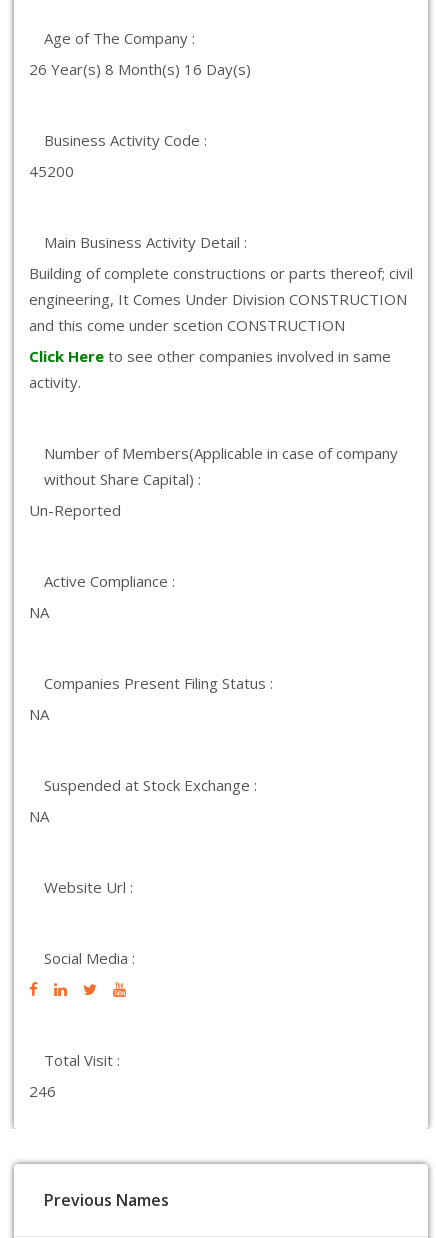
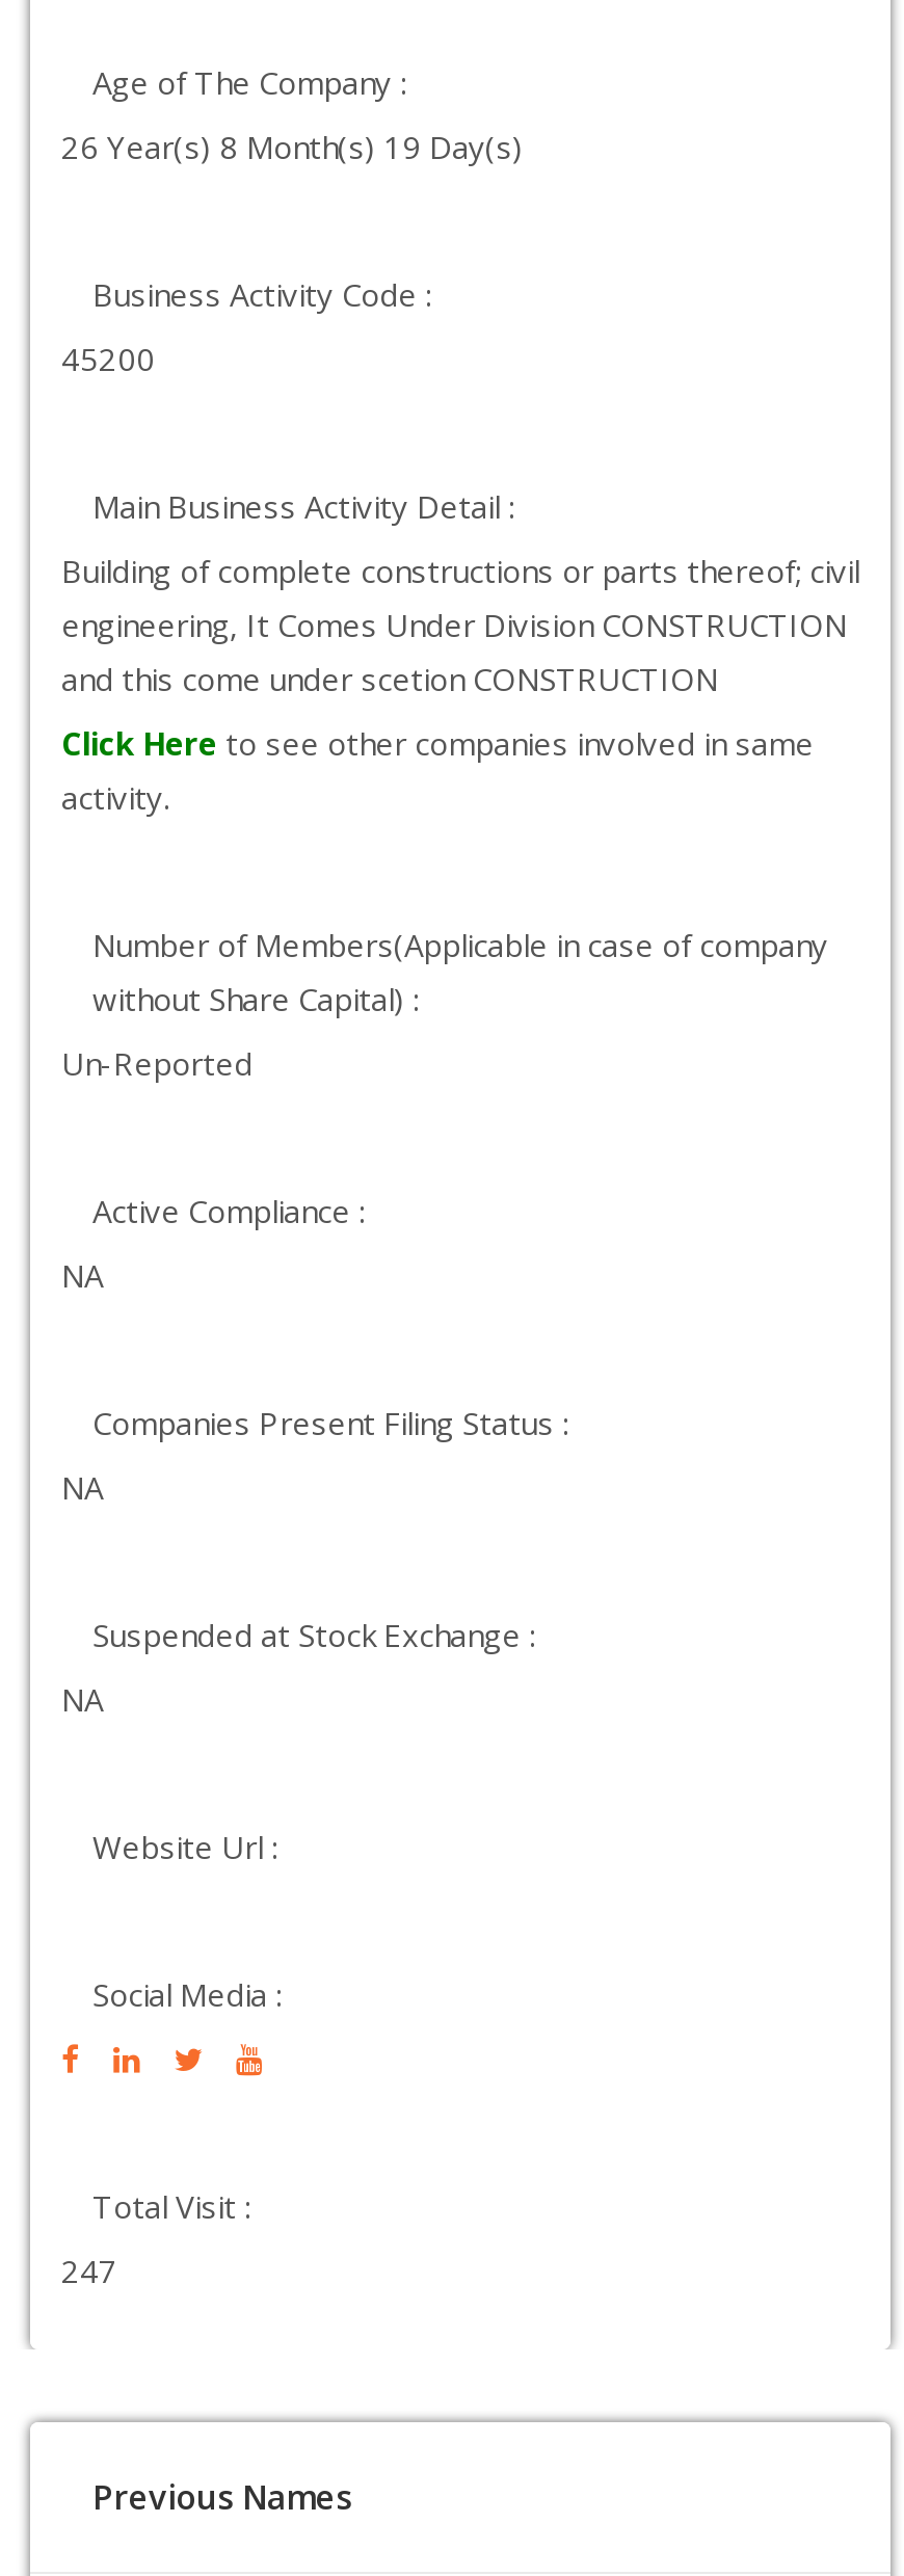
[29,59,251,79] 26 Year(s) 8 Month(s) 16 Day(s) -> [61,126,523,167] 26 Year(s) 8 Month(s) 19 Day(s)
[29,1081,56,1101] 246 -> [61,2250,117,2291] 247

